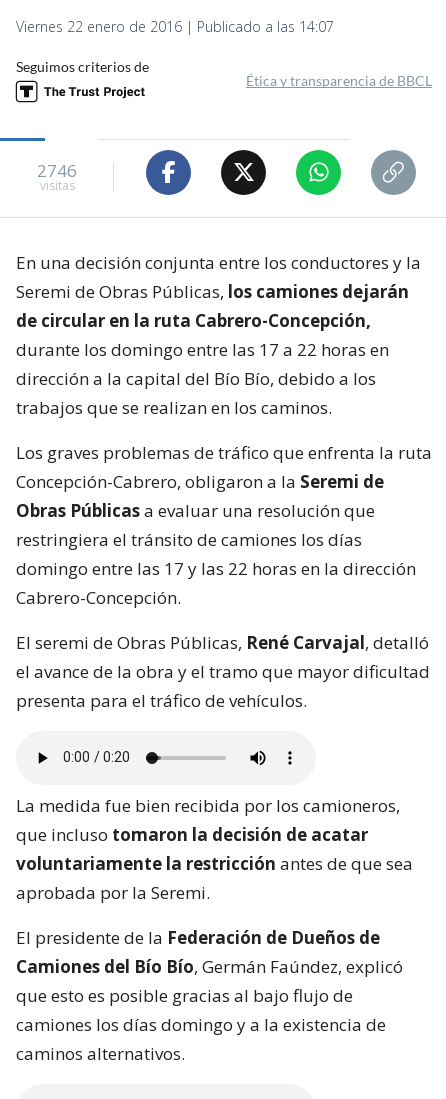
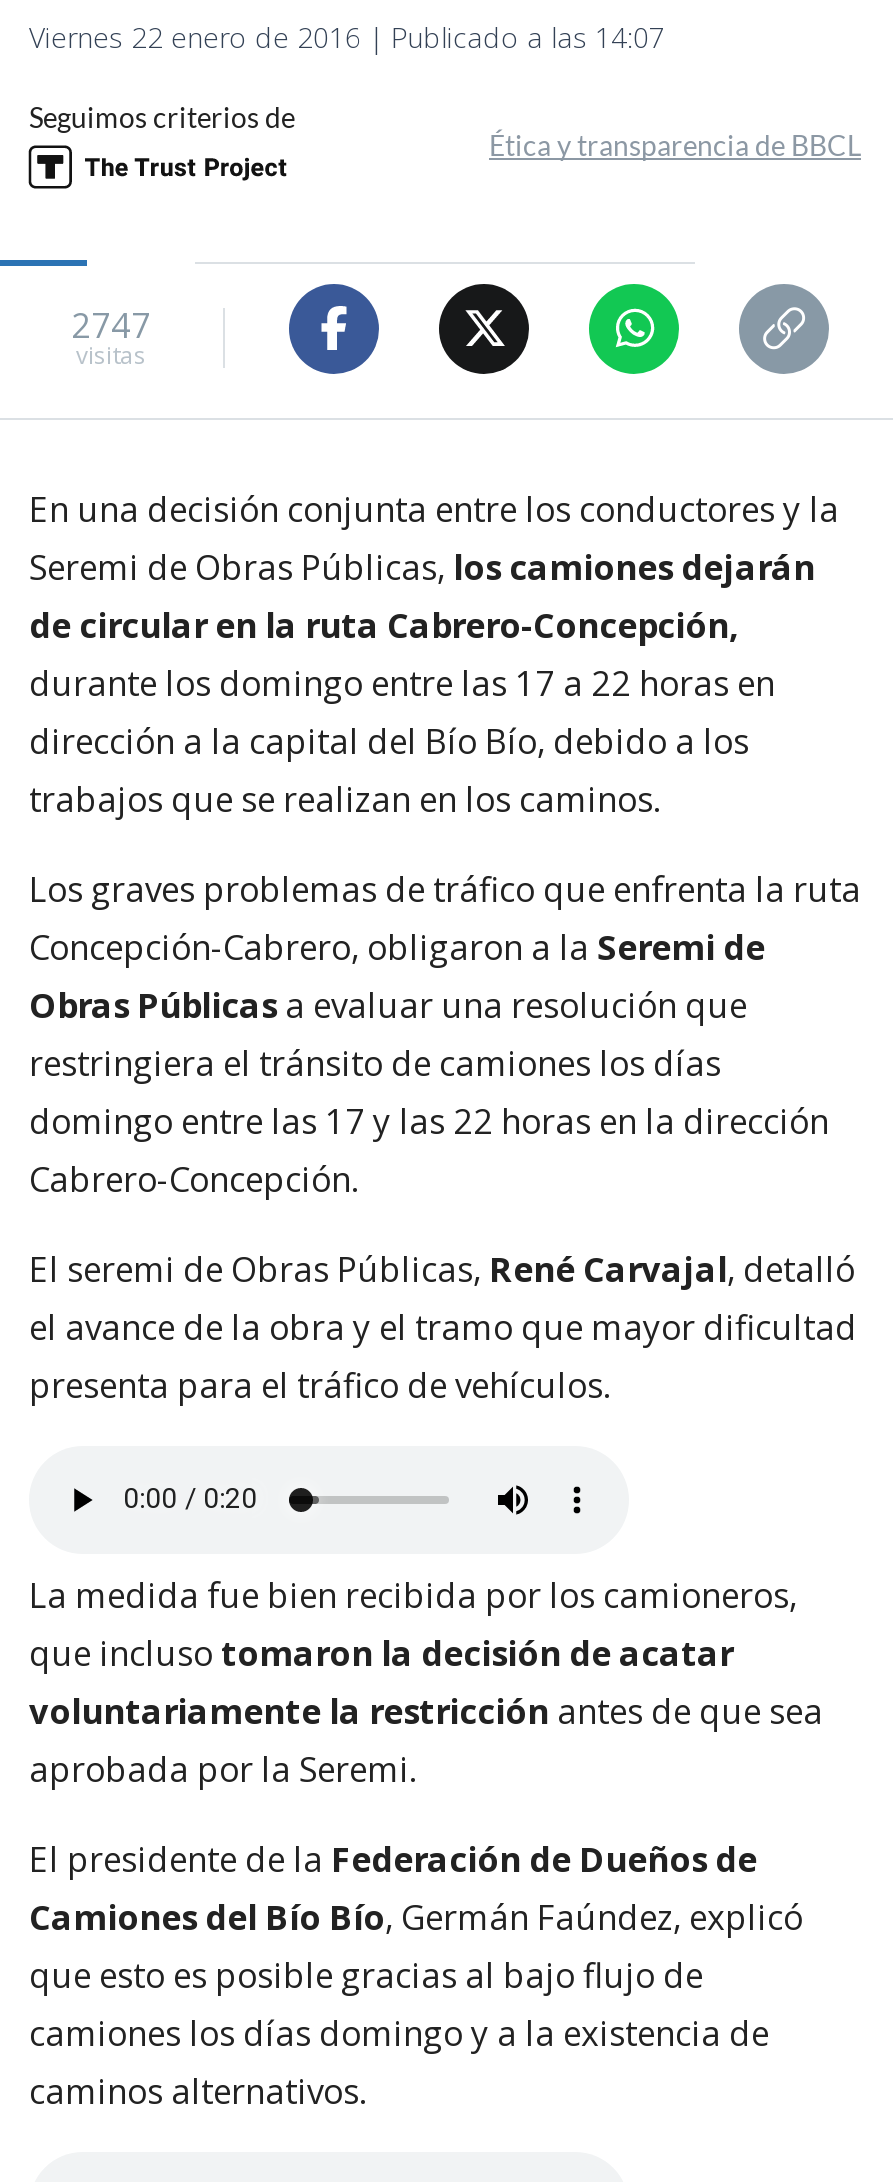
[37,159,77,182] 2746 -> [71,303,151,349] 2747

